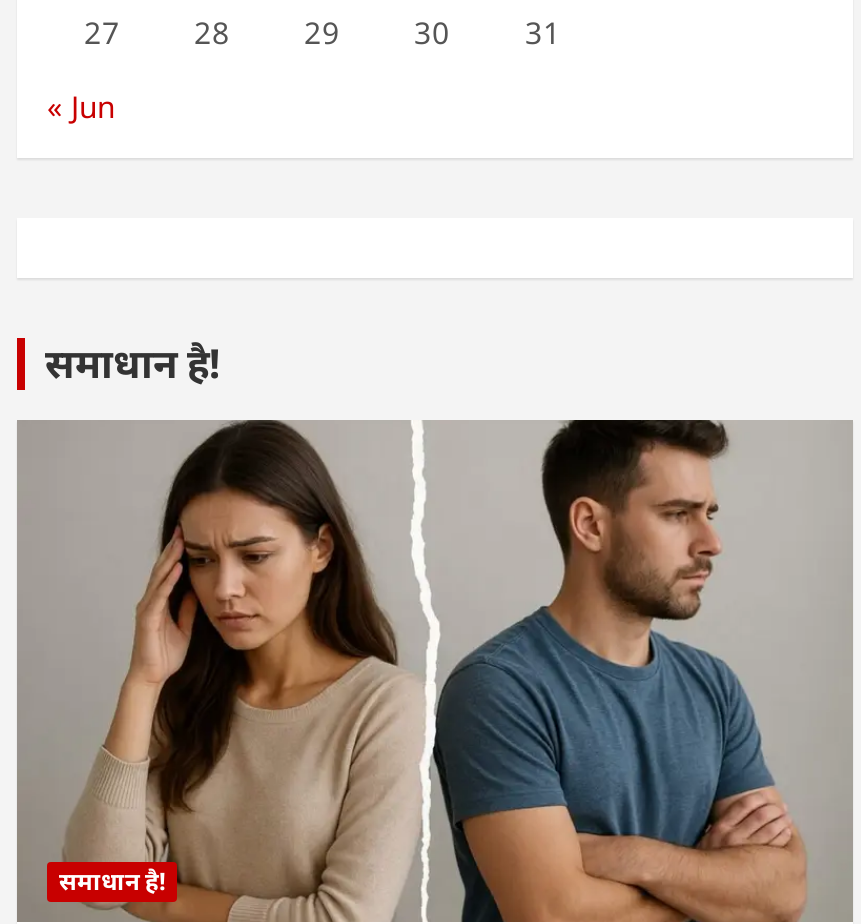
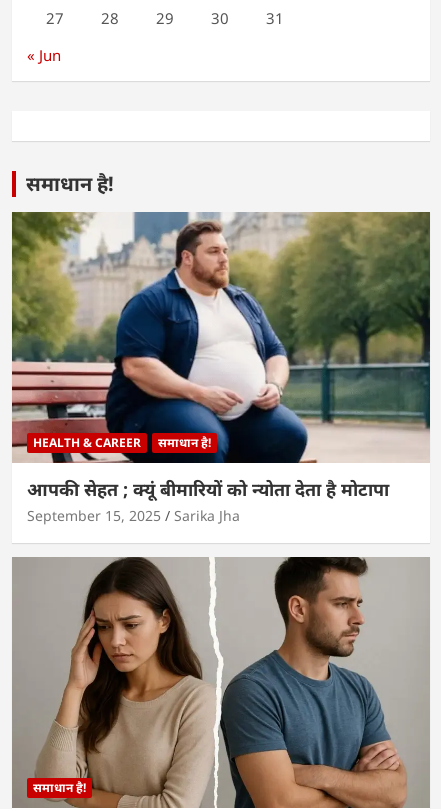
none -> [12,211,430,525] [image] | HEALTH & CAREER | समाधान है! | आपकी सेहत ; क्यूं बीमारियों को न्योता देता है मोटापा | September 15, 2025 | Sarika Jha

